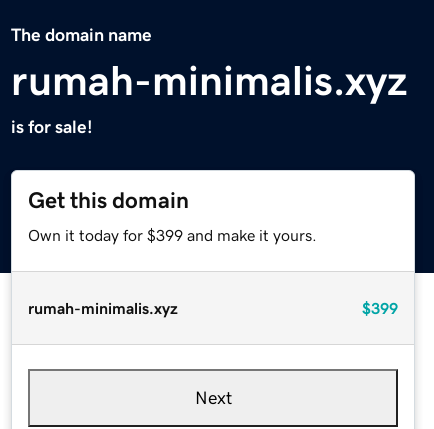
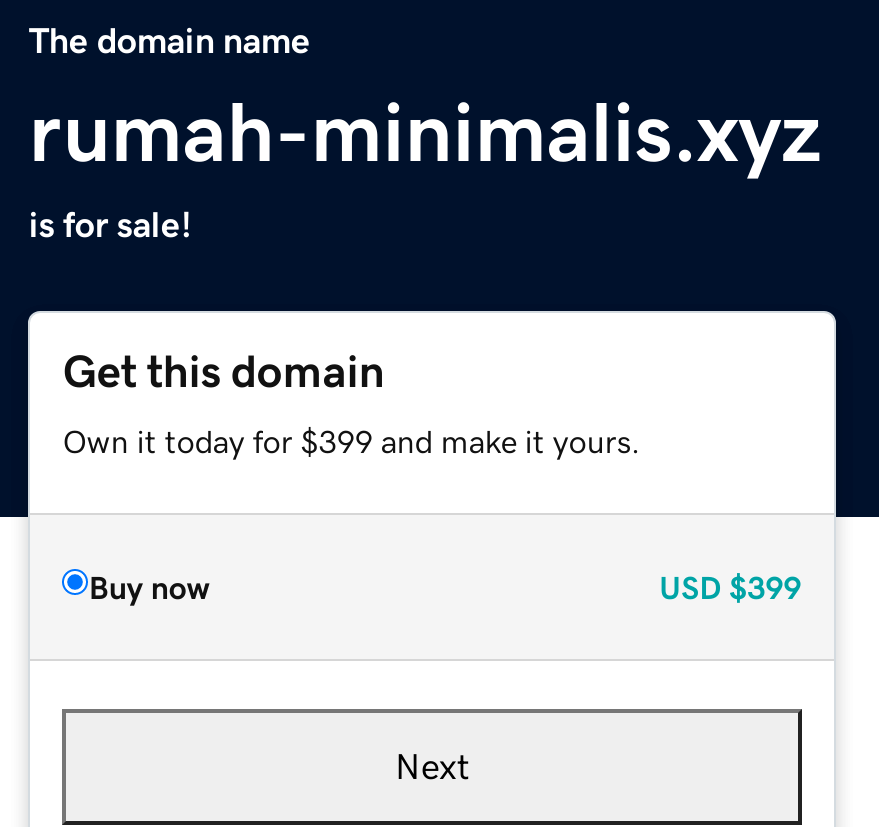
[28,300,398,316] rumah-minimalis.xyz | $399 -> [89,570,801,602] Buy now | USD $399

